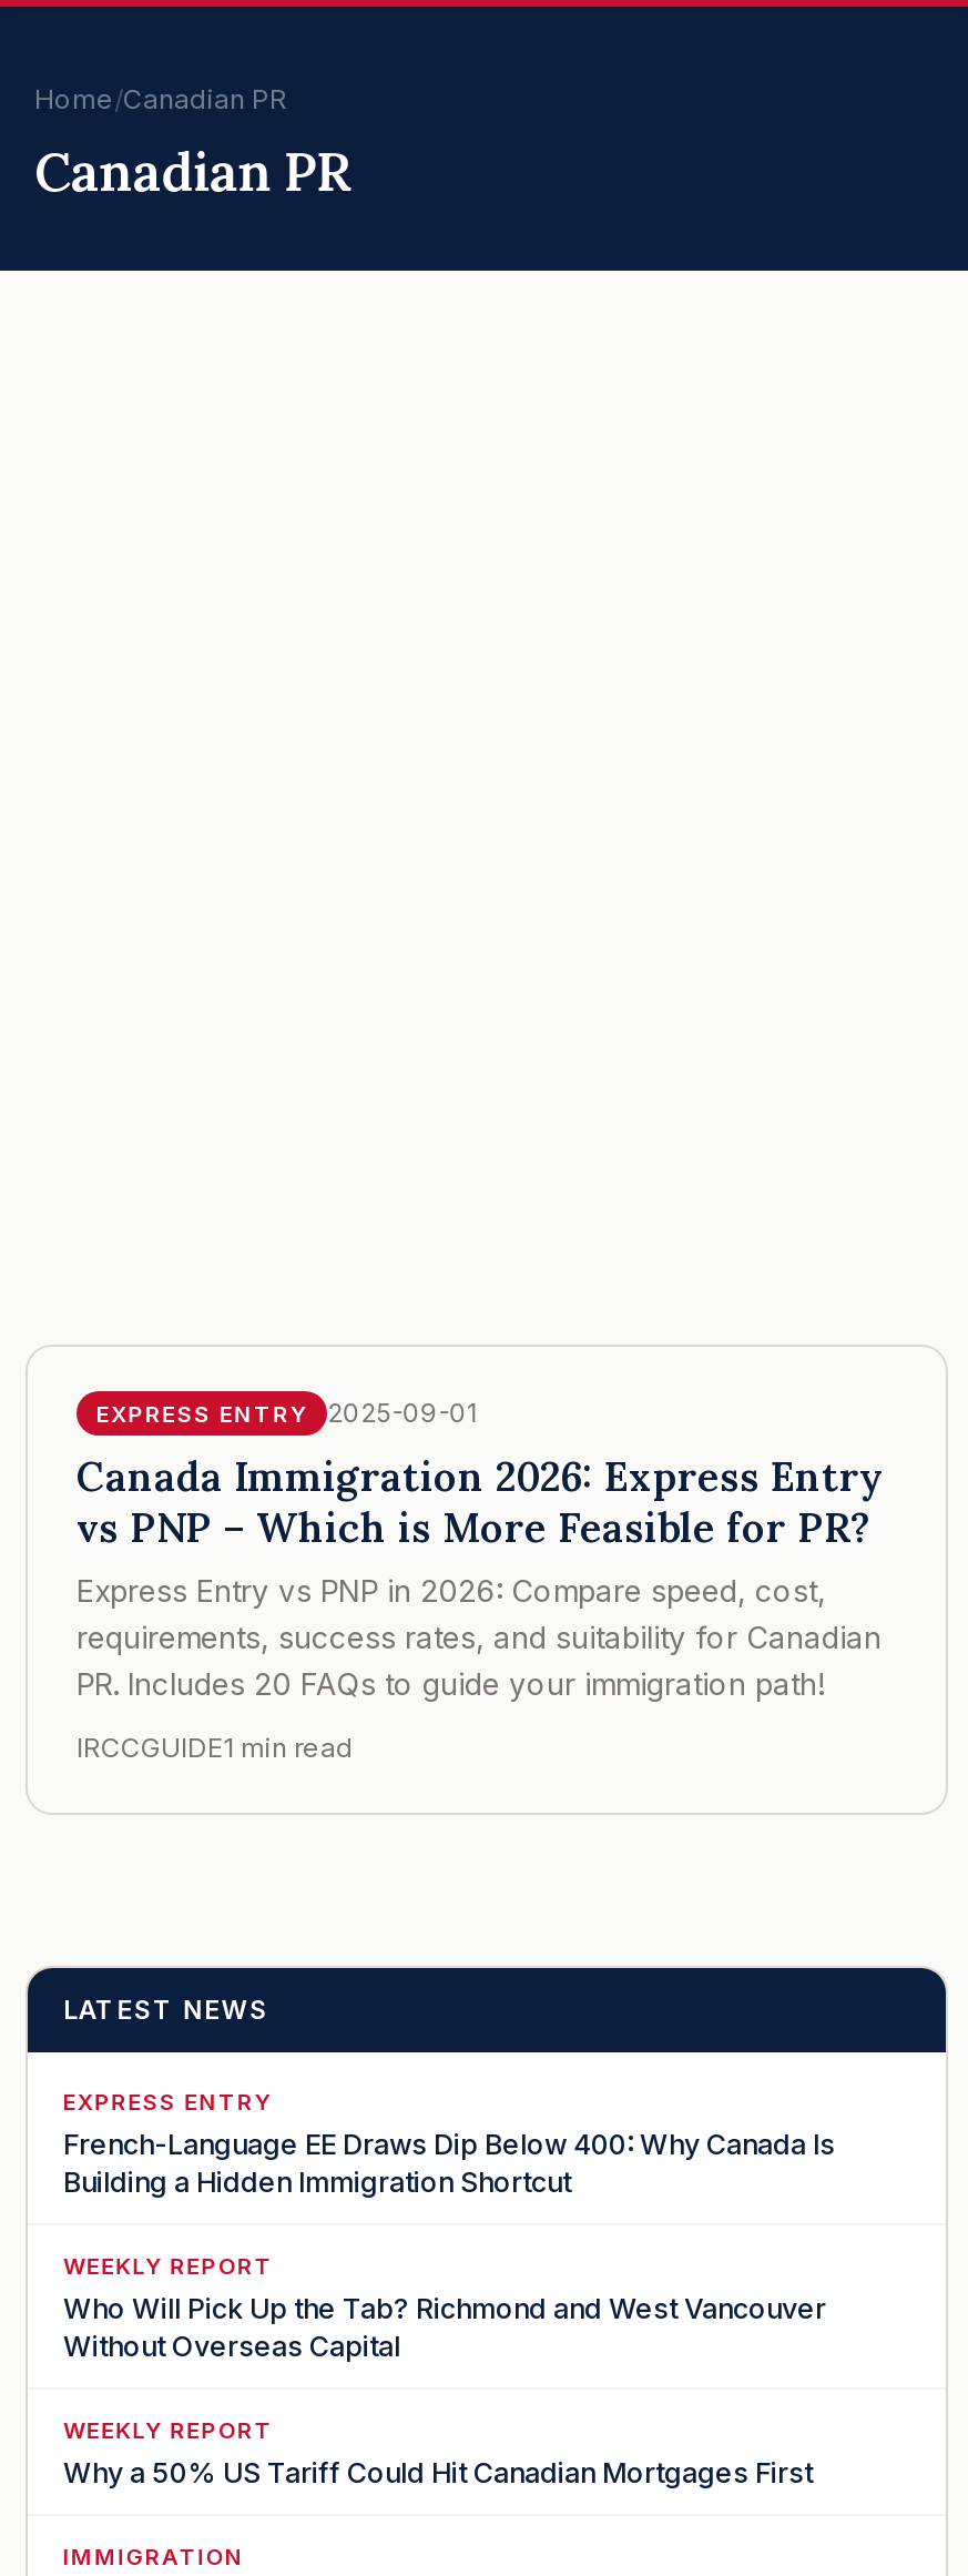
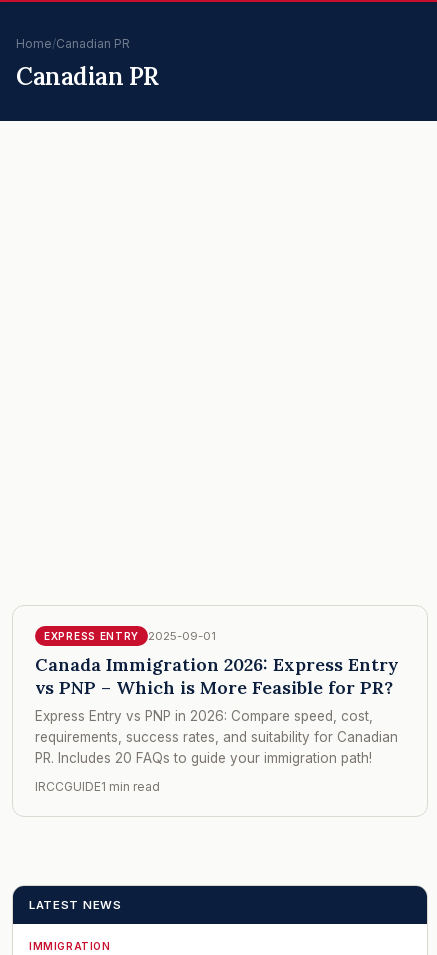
[63,2087,835,2488] EXPRESS ENTRY | French-Language EE Draws Dip Below 400: Why Canada Is | Building a Hidden Immigration Shortcut | WEEKLY REPORT | Who Will Pick Up the Tab? Richmond and West Vancouver | Without Overseas Capital | WEEKLY REPORT | Why a 50% US Tariff Could Hit Canadian Mortgages First -> none

